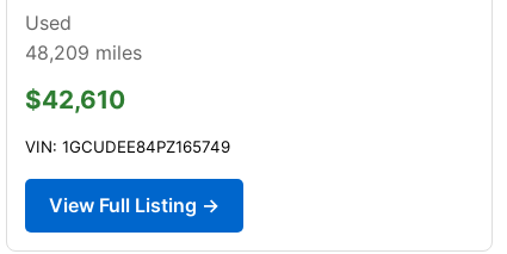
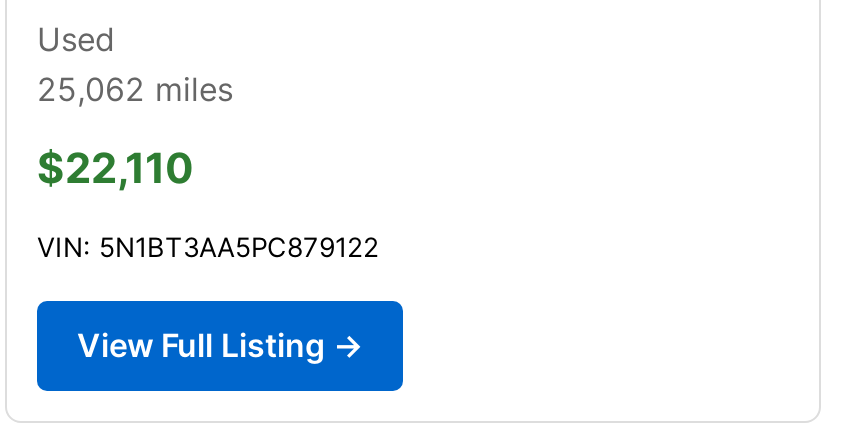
[25,40,142,64] 48,209 miles -> [37,69,233,109] 25,062 miles
[25,85,125,114] $42,610 -> [37,143,193,193] $22,110
[25,137,230,156] VIN: 1GCUDEE84PZ165749 -> [37,231,379,263] VIN: 5N1BT3AA5PC879122

